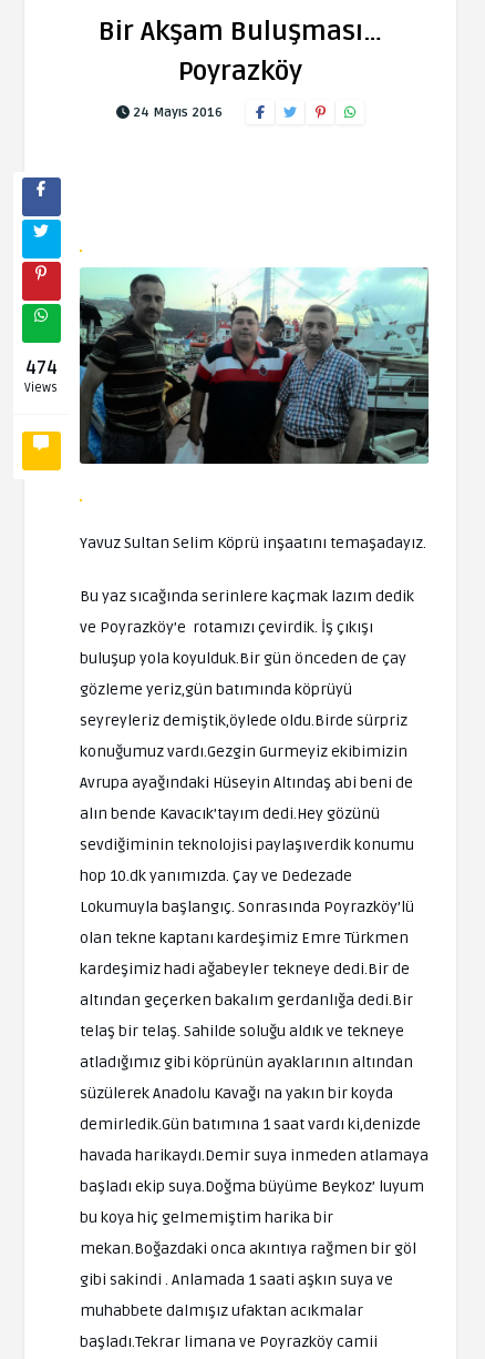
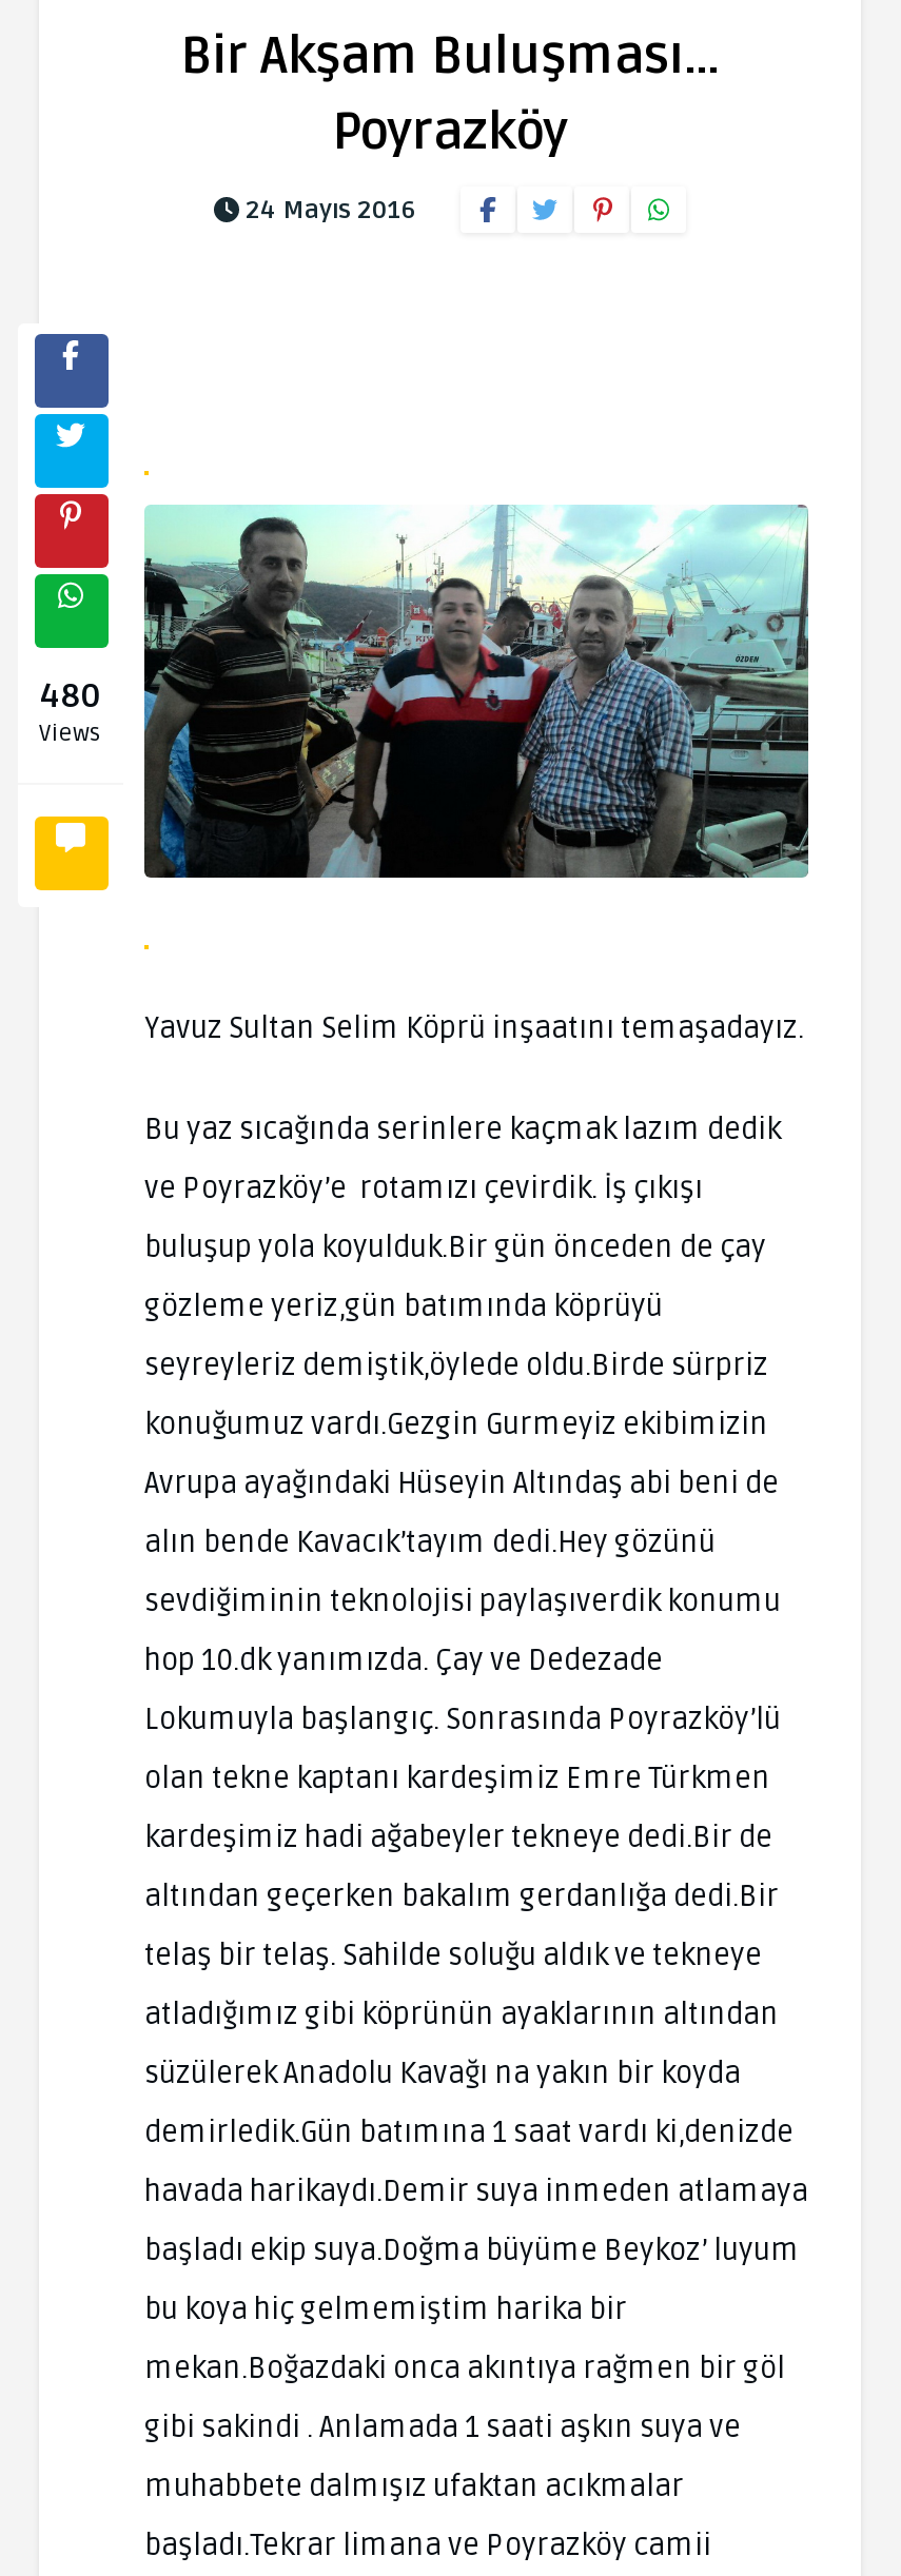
[25,357,57,379] 474 -> [40,675,101,717] 480

